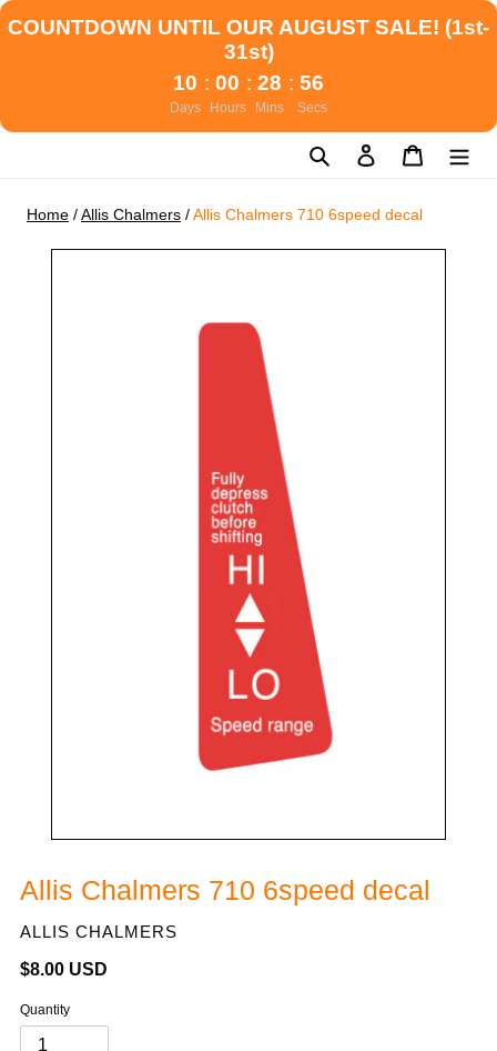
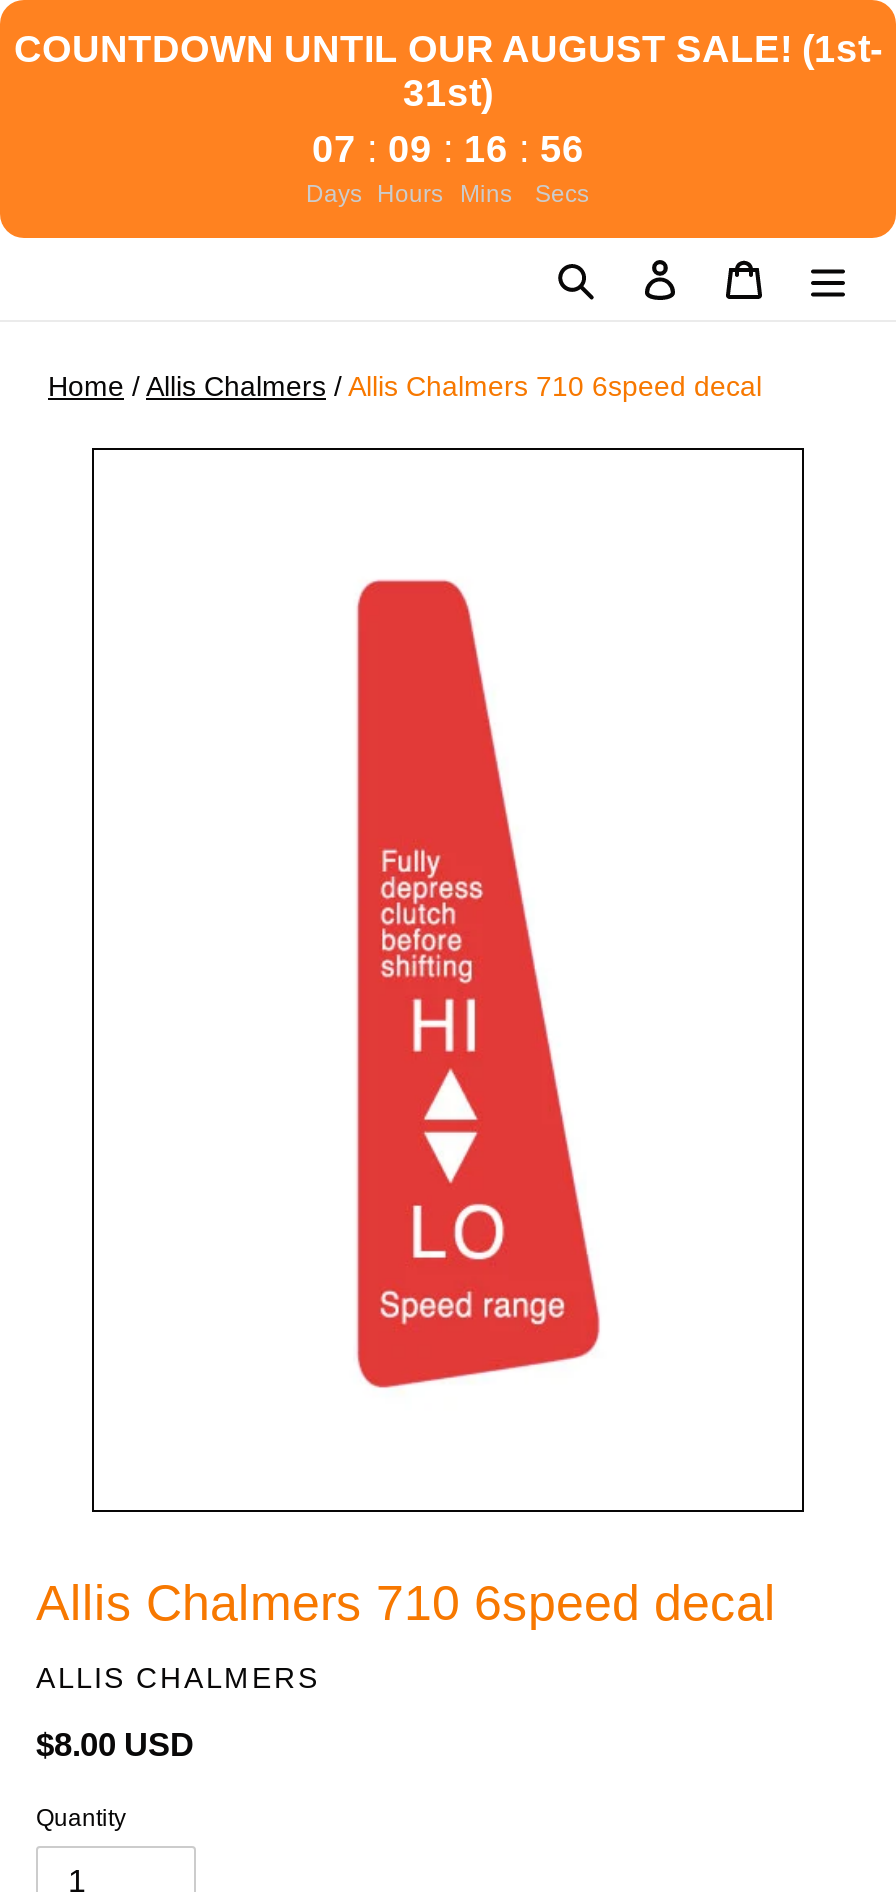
[173,71,197,94] 10 -> [312,127,356,169] 07
[204,71,240,94] : 00 -> [367,127,432,170] : 09
[246,71,282,94] : 28 -> [443,127,508,170] : 16

